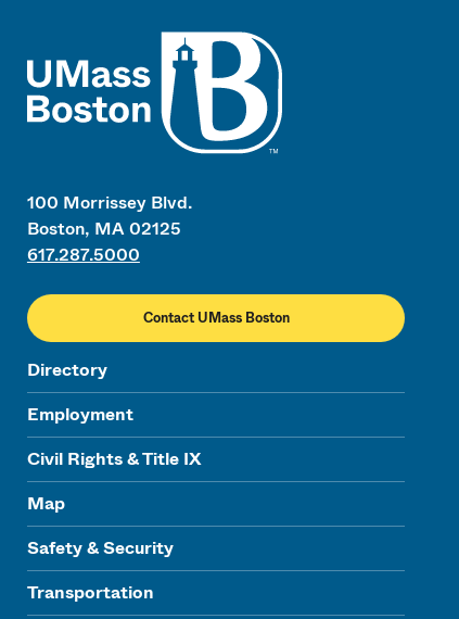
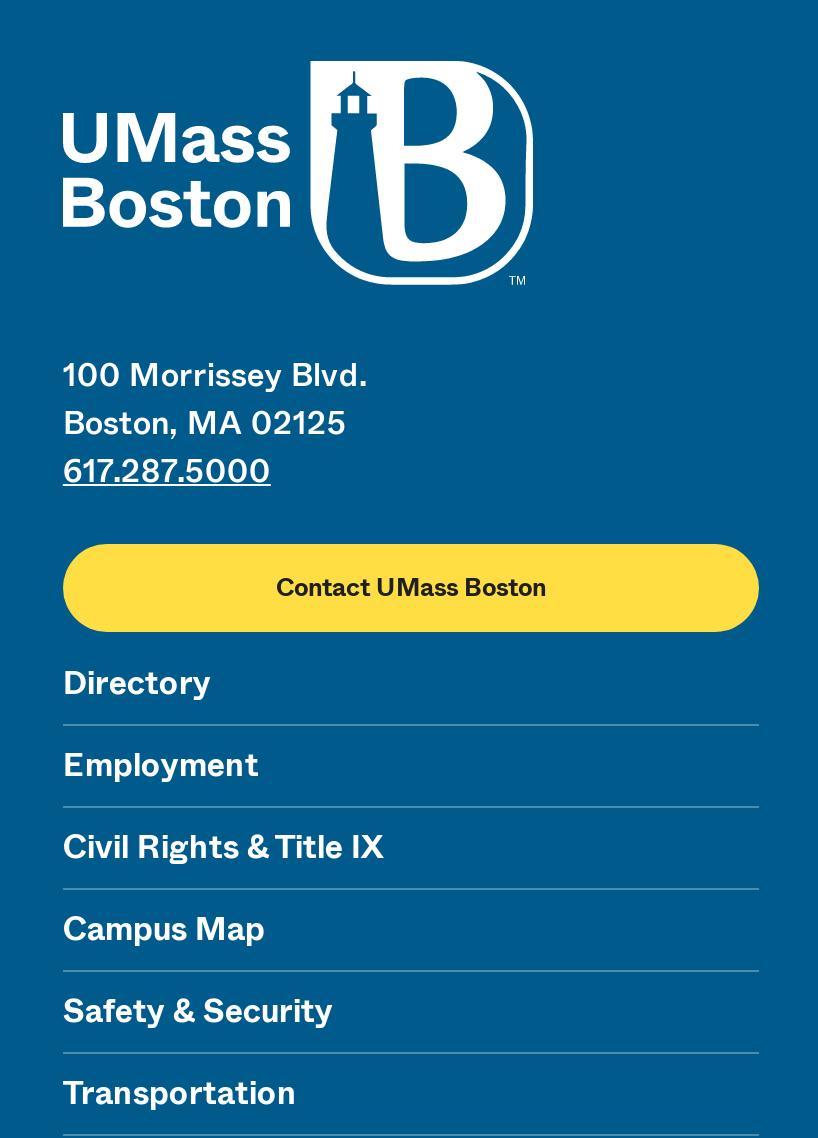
[27,491,65,516] Map -> [63,906,265,952] Campus Map

